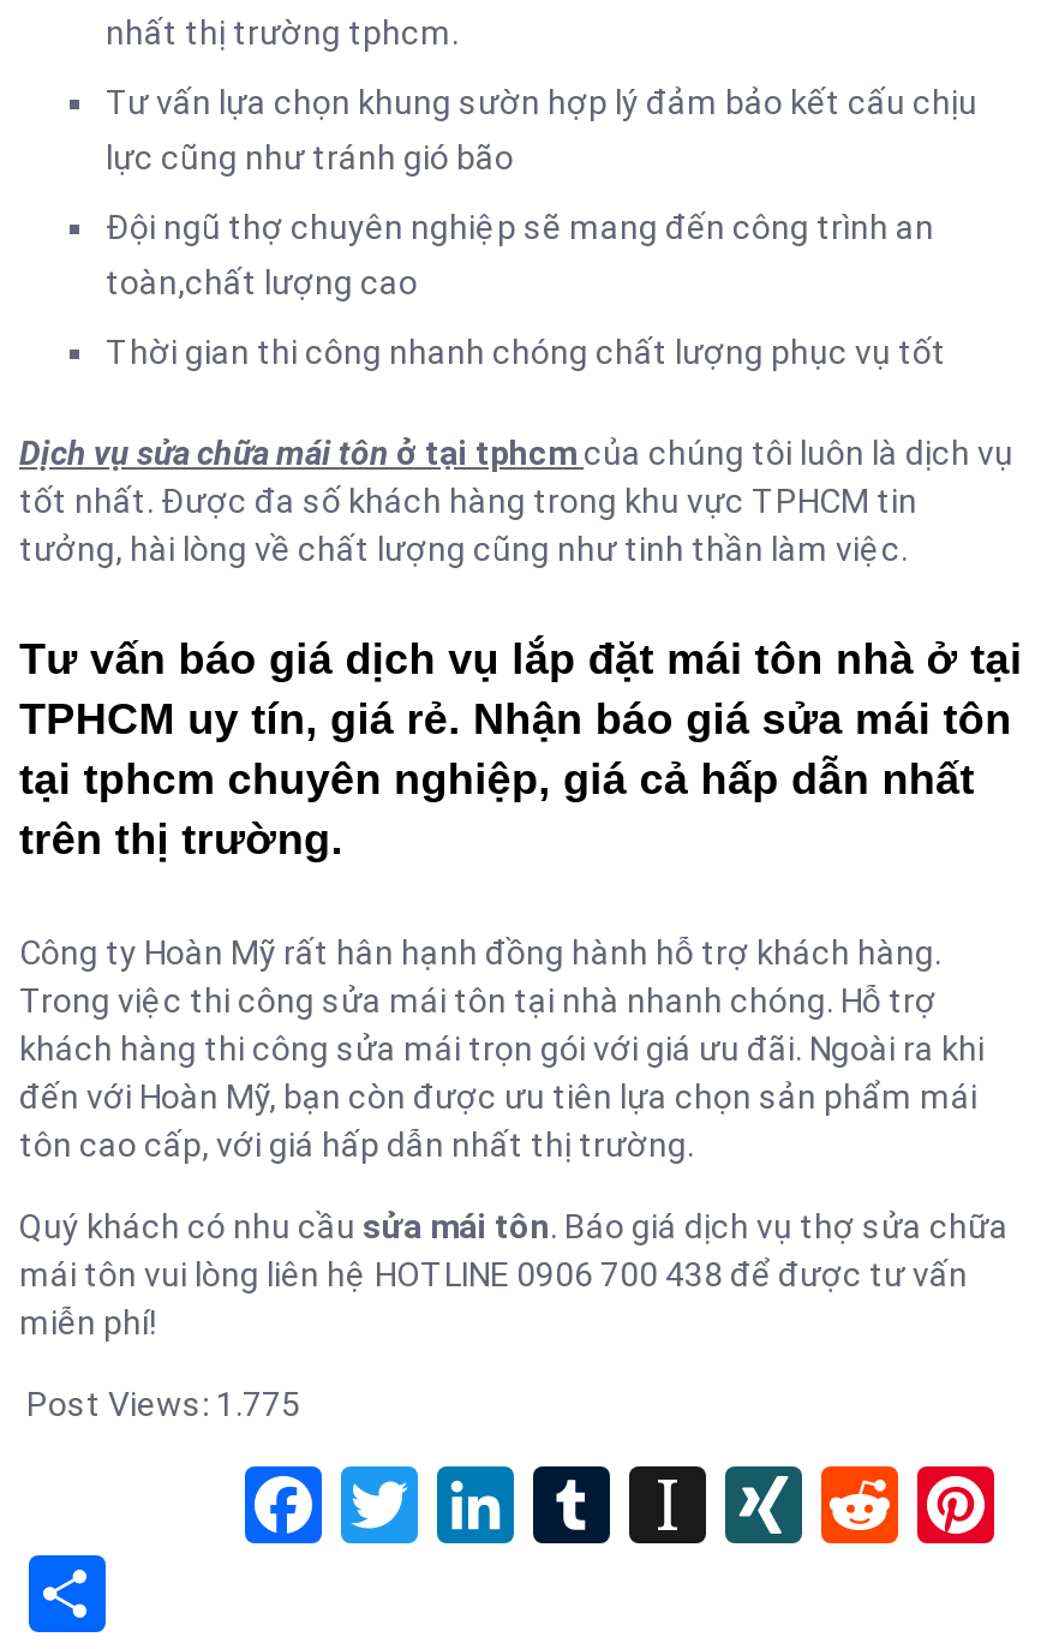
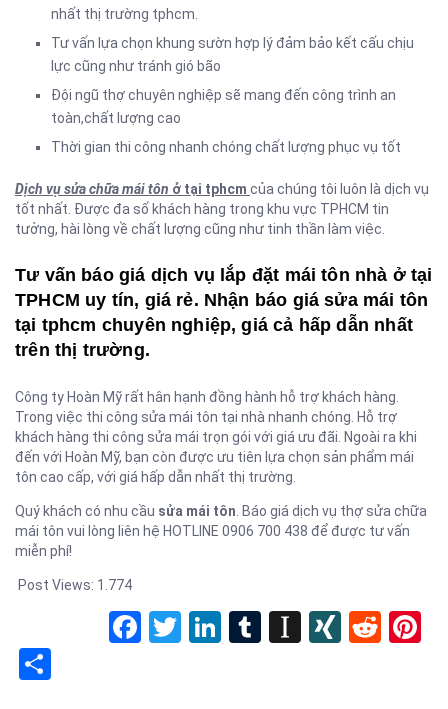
[26,1384,300,1422] Post Views: 1.775 -> [18,577,132,593] Post Views: 1.774

